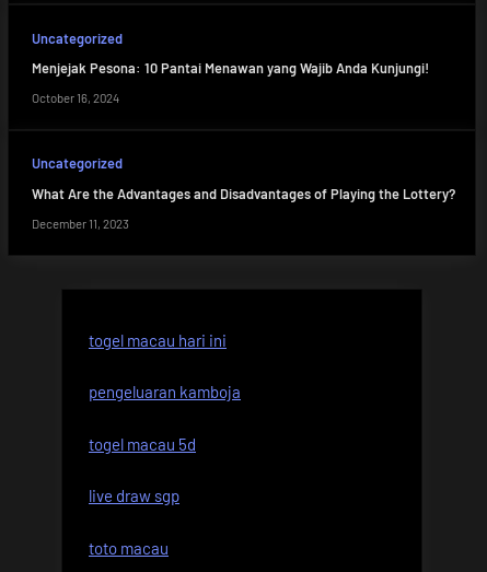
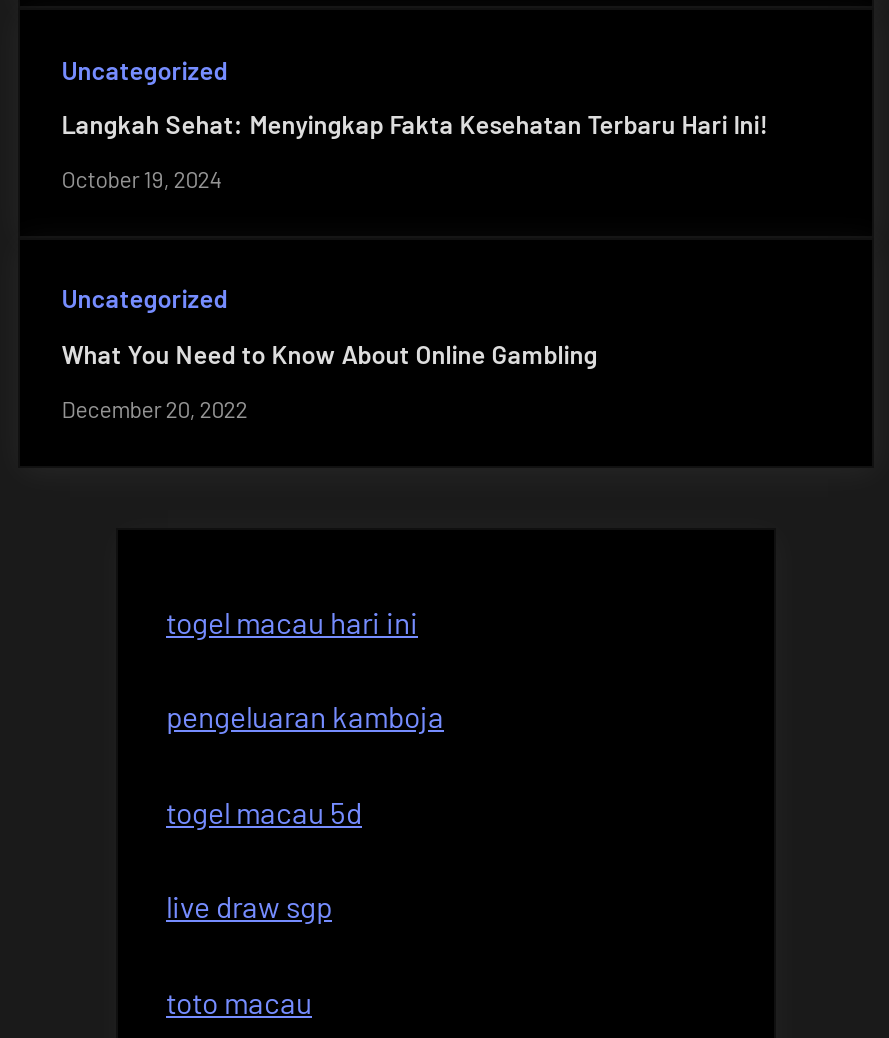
[32,59,429,77] Menjejak Pesona: 10 Pantai Menawan yang Wajib Anda Kunjungi! -> [62,109,768,141] Langkah Sehat: Menyingkap Fakta Kesehatan Terbaru Hari Ini!
[32,91,119,105] October 16, 2024 -> [62,166,222,192] October 19, 2024
[32,185,455,203] What Are the Advantages and Disadvantages of Playing the Lottery? -> [62,339,598,371] What You Need to Know About Online Gambling
[32,216,129,231] December 11, 2023 -> [62,396,248,422] December 20, 2022

